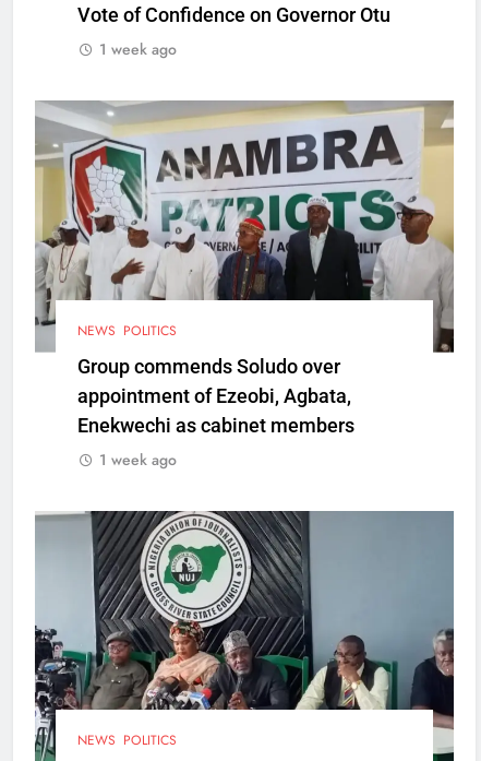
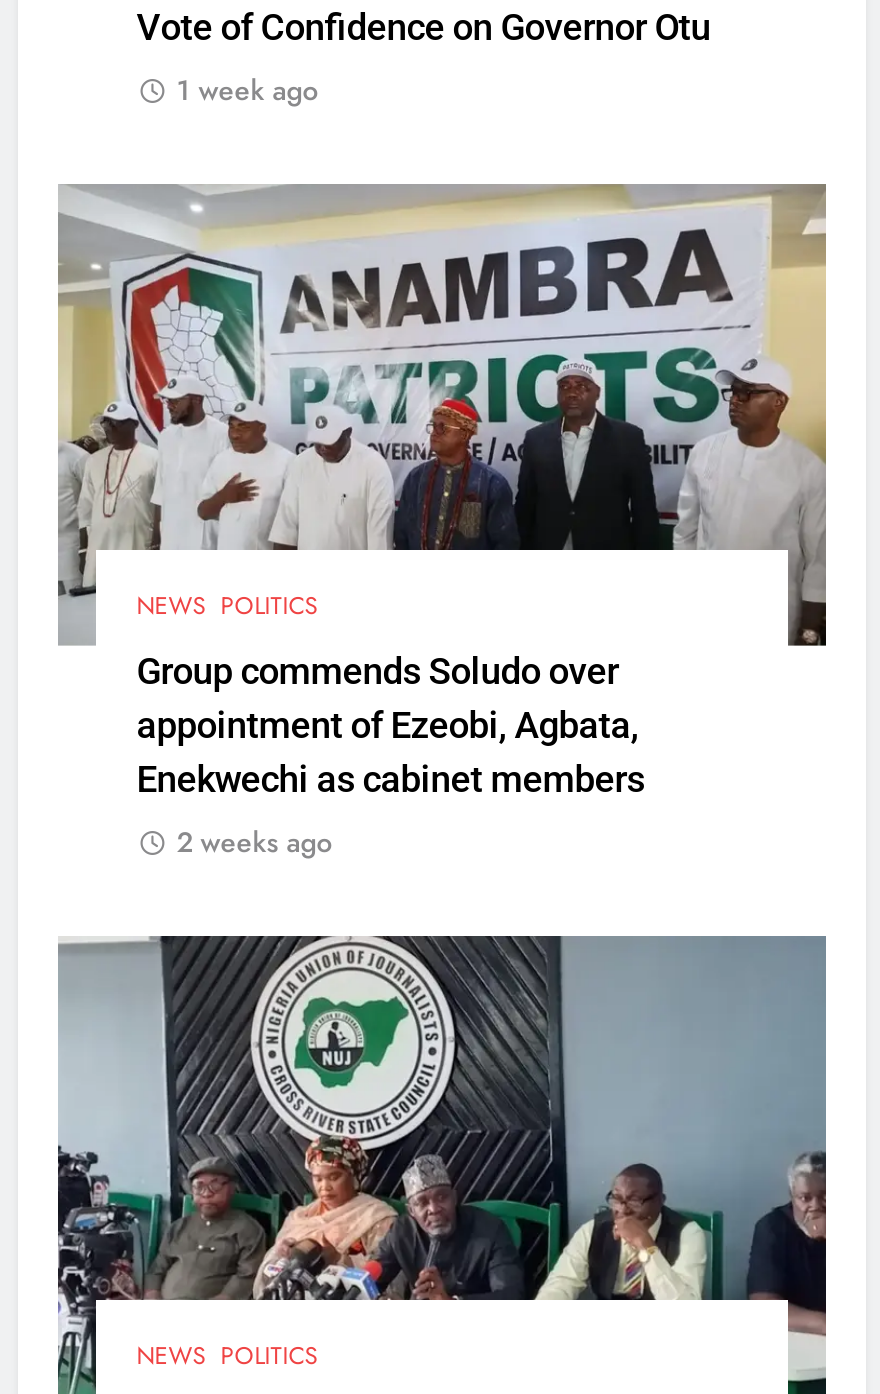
[99,448,177,470] 1 week ago -> [176,821,332,861] 2 weeks ago

